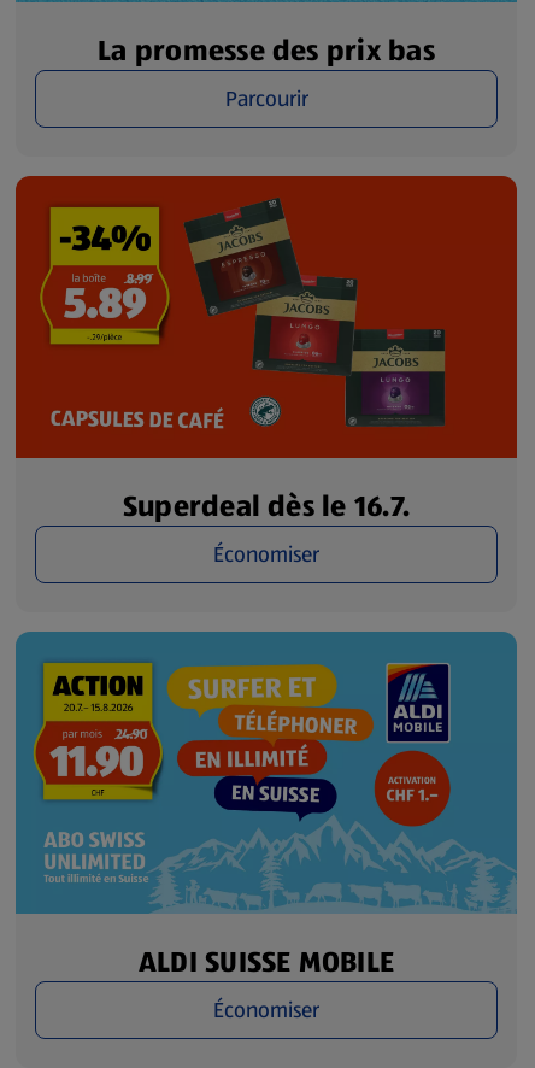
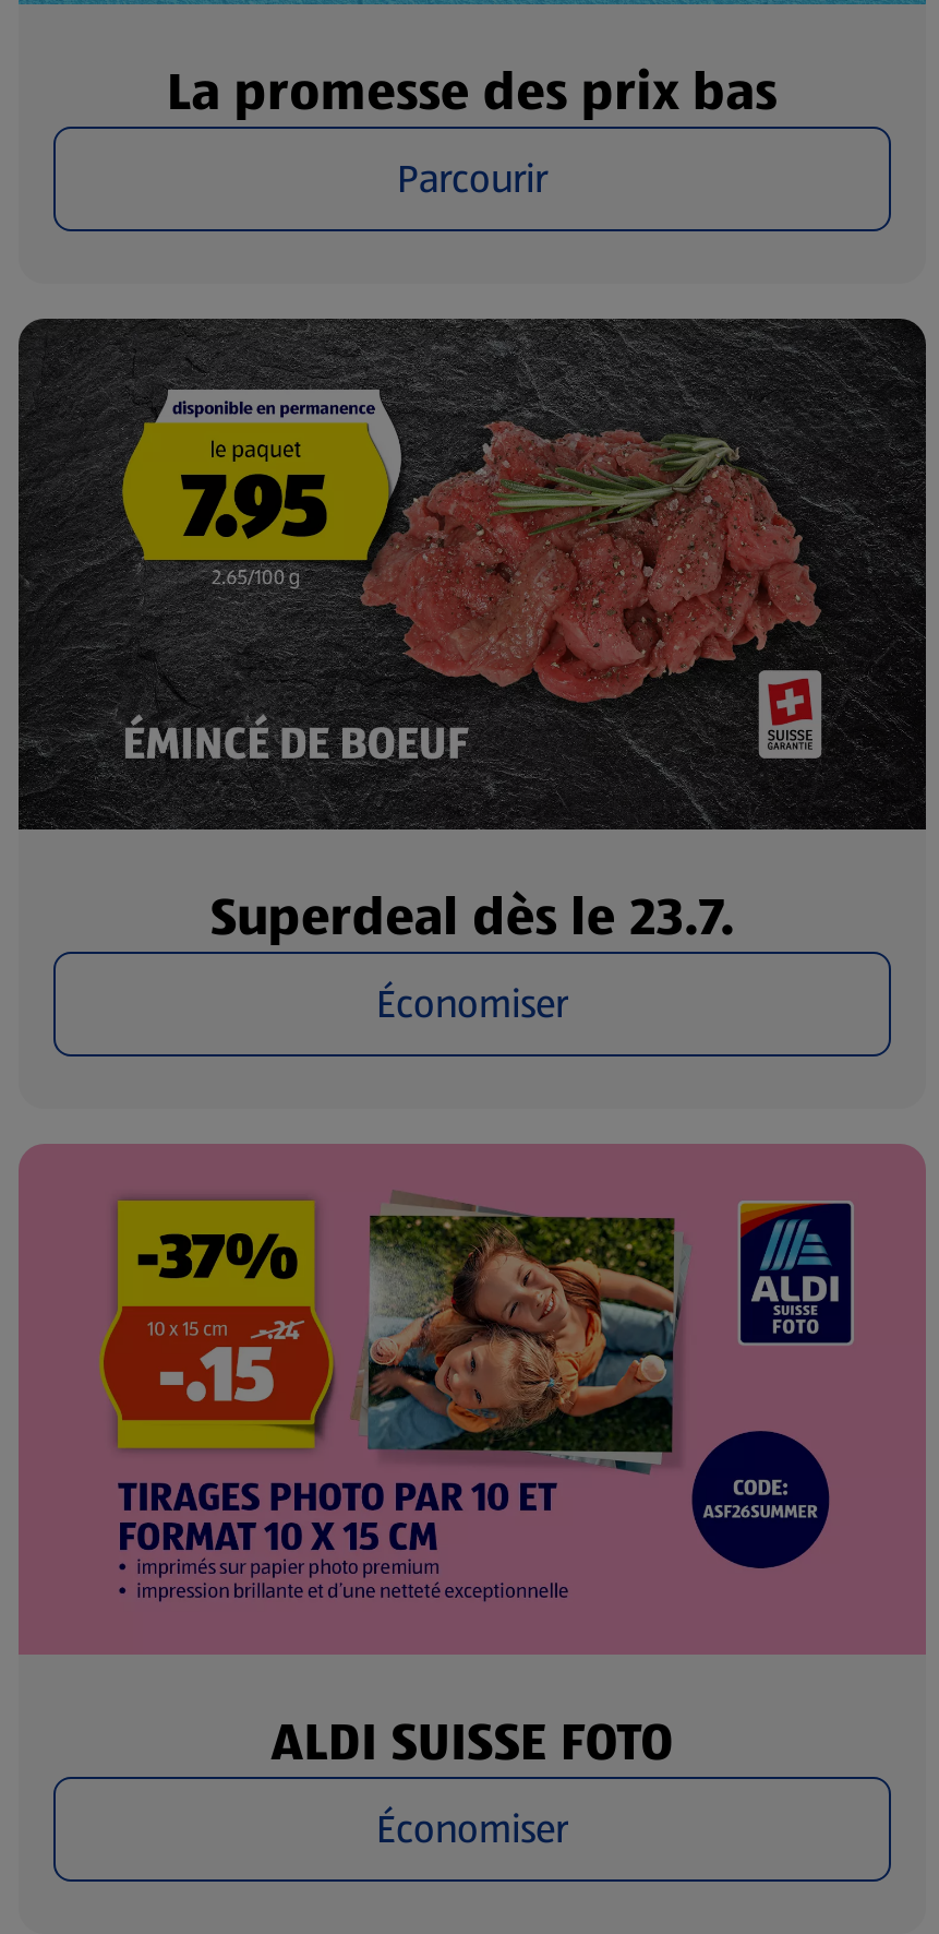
[14,175,518,527] [image] | Superdeal dès le 16.7. -> [16,317,928,954] [image] | Superdeal dès le 23.7.
[14,630,518,983] [image] | ALDI SUISSE MOBILE -> [19,1144,926,1780] [image] | ALDI SUISSE FOTO

